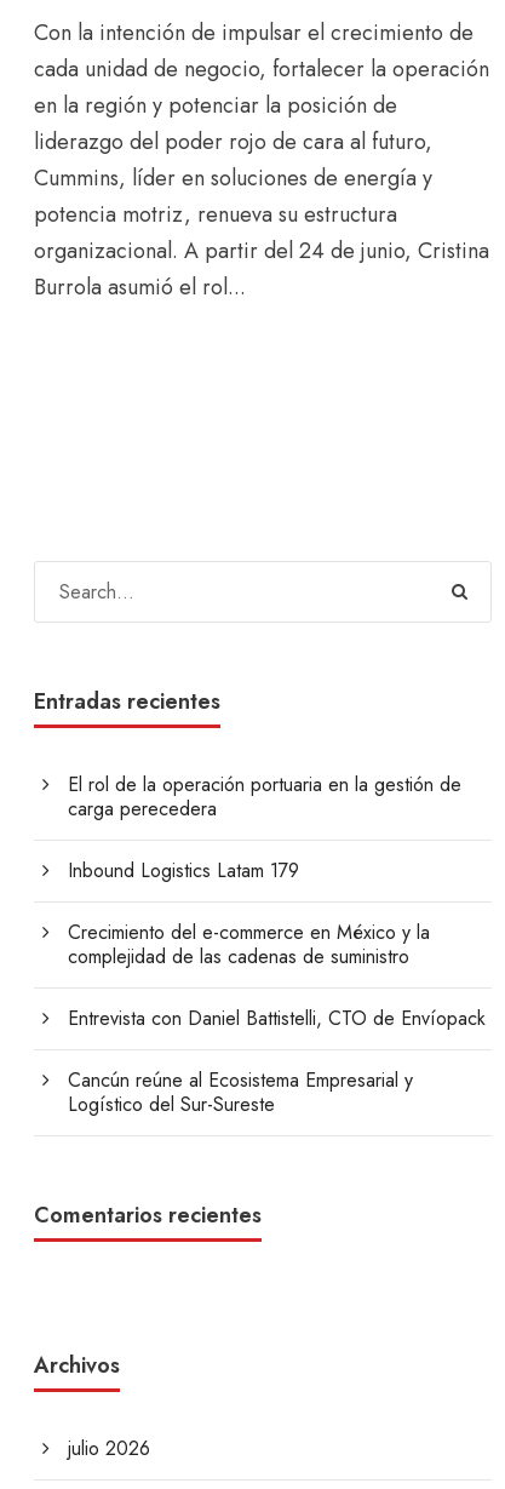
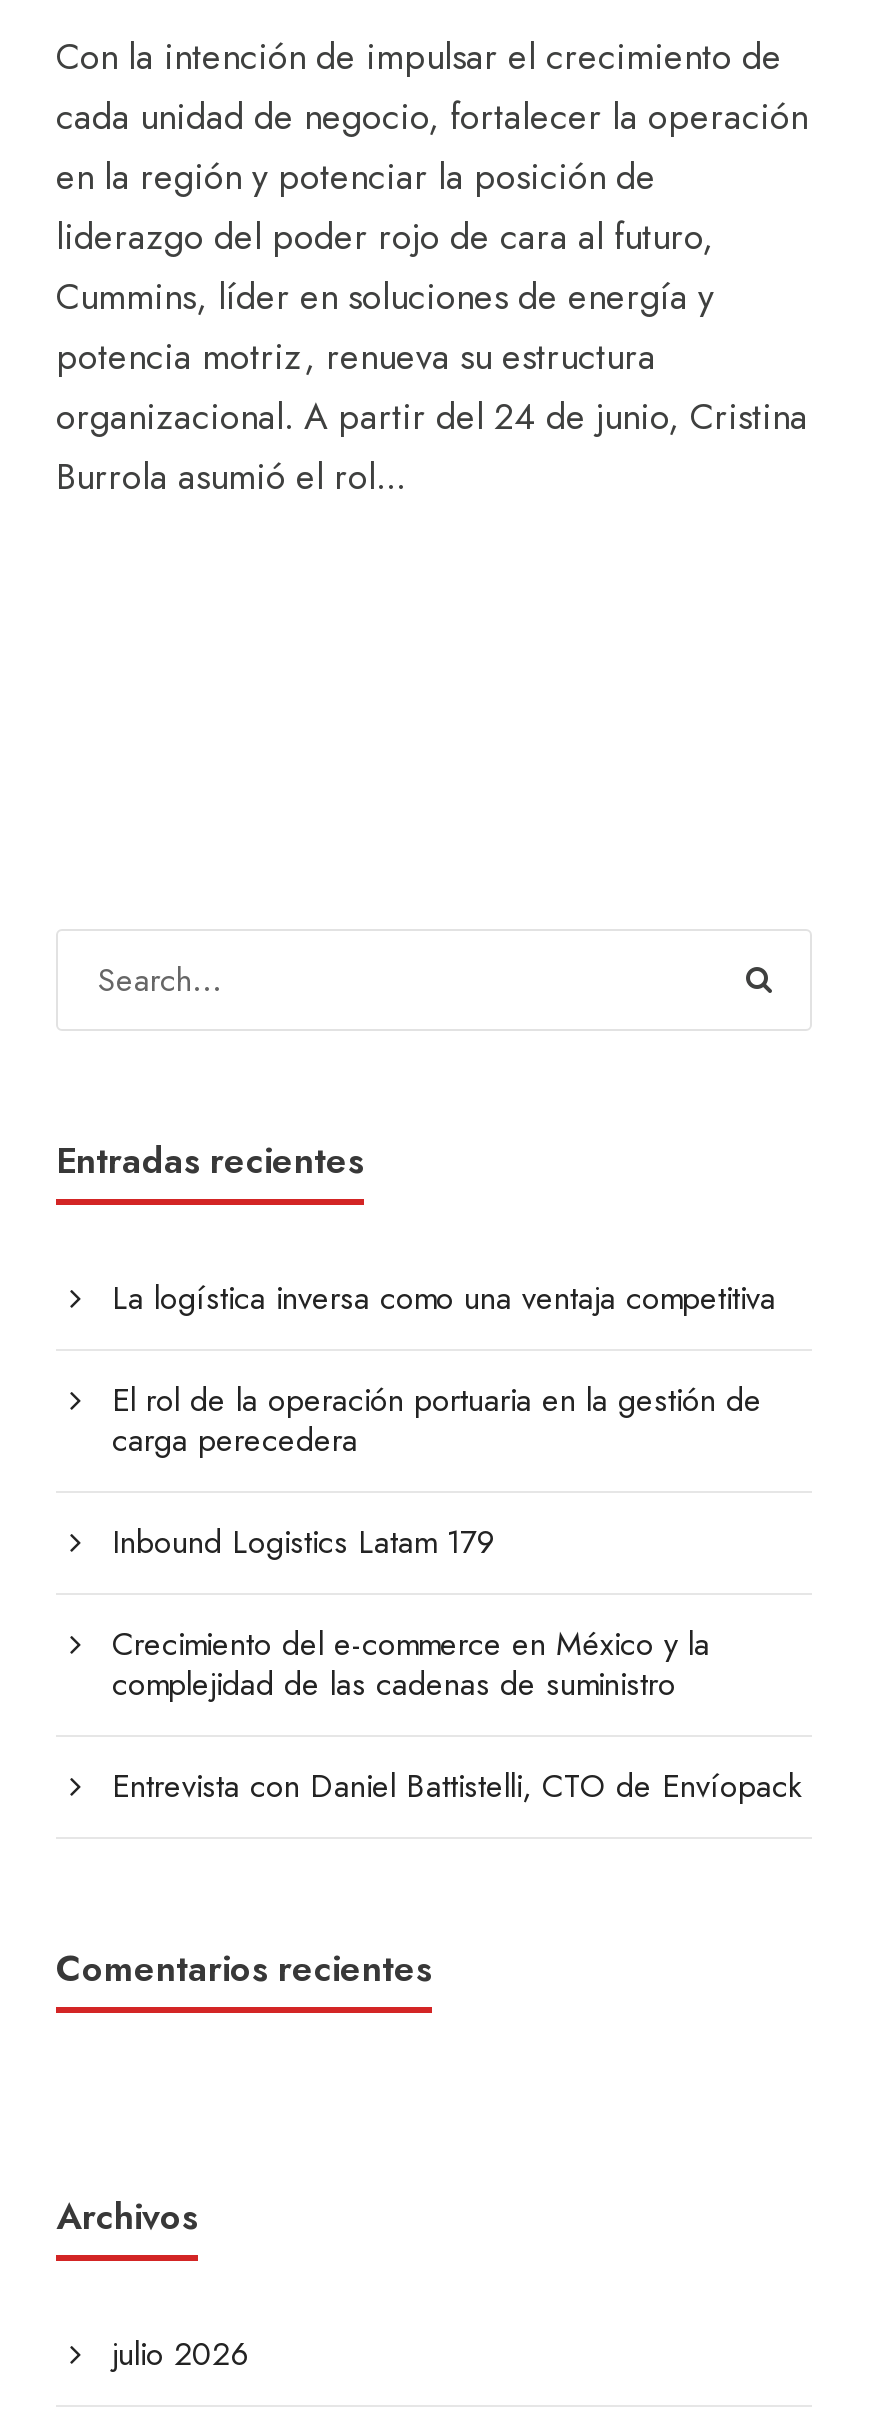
none -> [112,1275,776,1321] La logística inversa como una ventaja competitiva
moved [68,770,486,1032] -> [112,1377,802,1809]: El rol de la operación portuaria en la gestión de | carga perecedera | Inbound Logistics Latam 179 | Crecimiento del e-commerce en México y la | complejidad de las cadenas de suministro | Entrevista con Daniel Battistelli, CTO de Envíopack
[68,1066,413,1118] Cancún reúne al Ecosistema Empresarial y | Logístico del Sur-Sureste -> none

